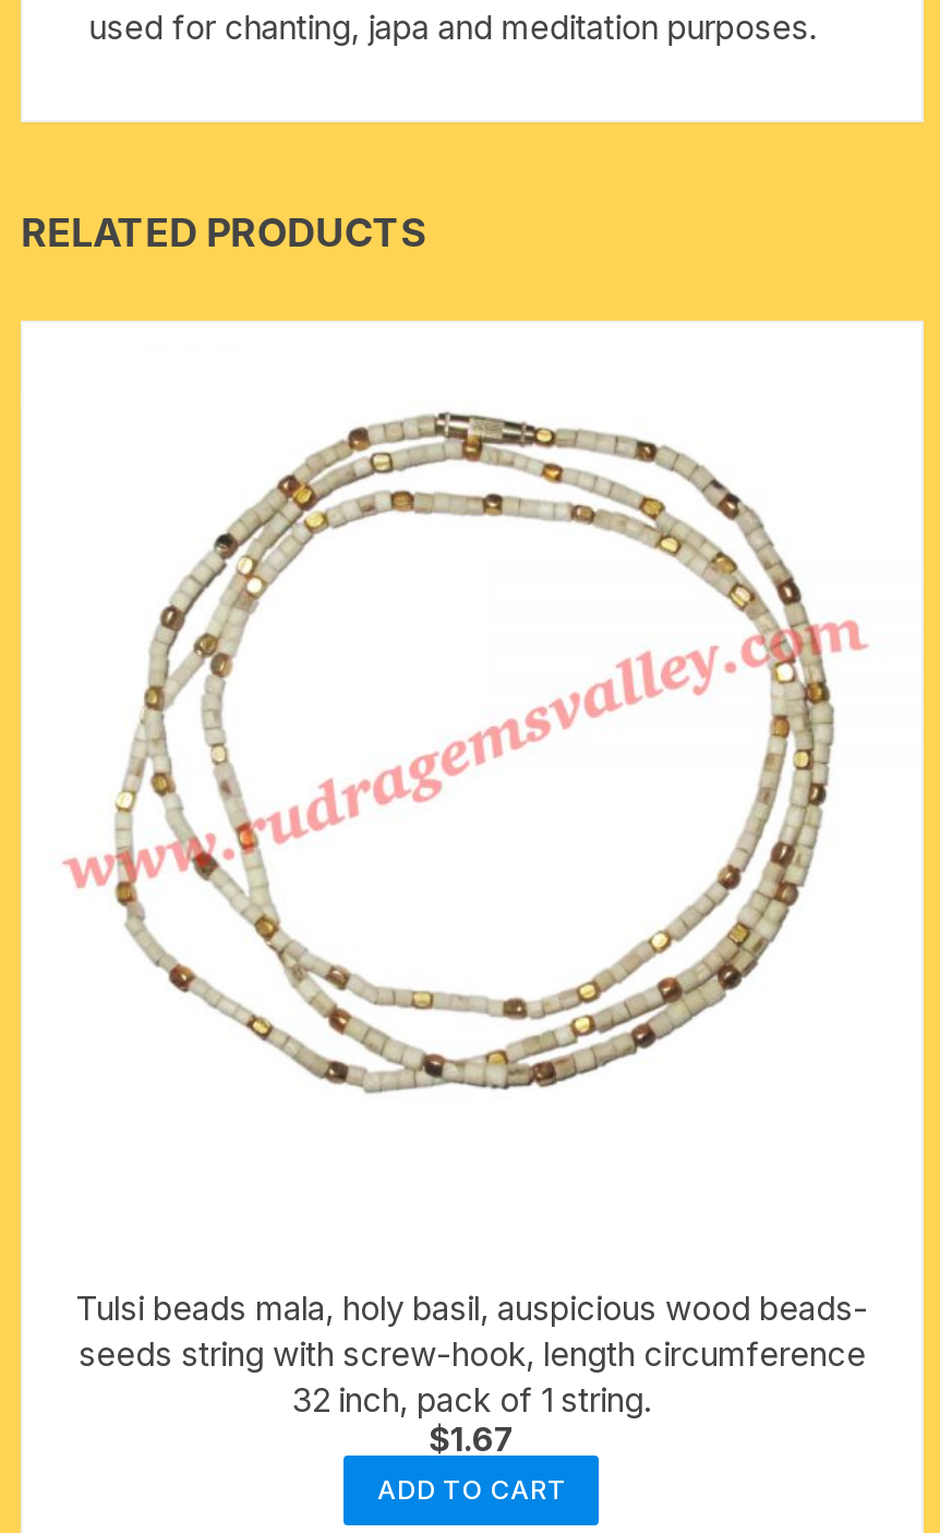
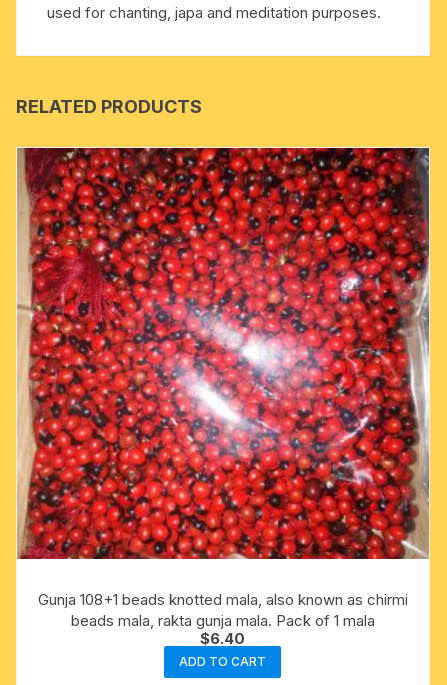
[21,321,924,1461] [image] | Tulsi beads mala, holy basil, auspicious wood beads- | seeds string with screw-hook, length circumference | 32 inch, pack of 1 string. | $1.67 -> [16,147,430,648] [image] | Gunja 108+1 beads knotted mala, also known as chirmi | beads mala, rakta gunja mala. Pack of 1 mala | $6.40

